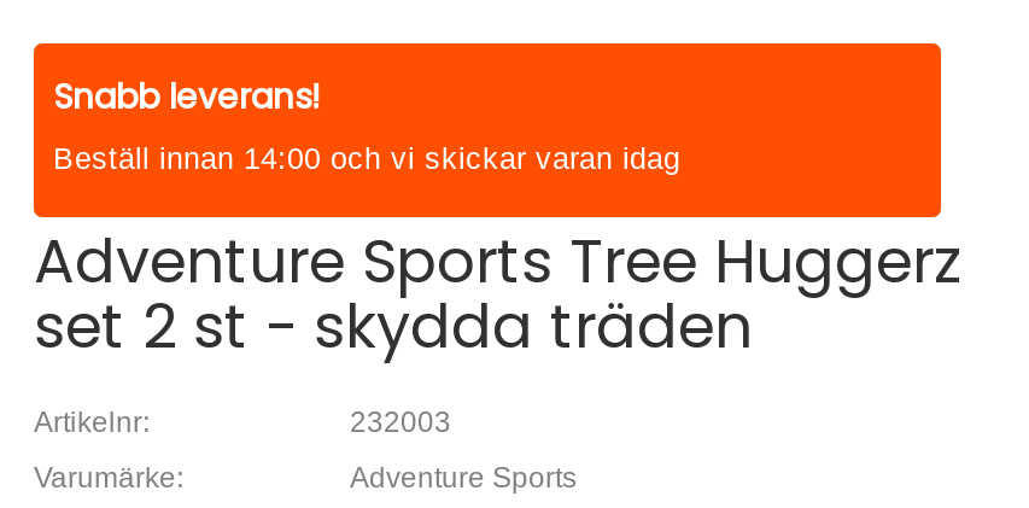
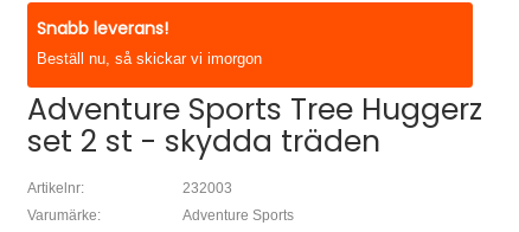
[53,142,680,176] Beställ innan 14:00 och vi skickar varan idag -> [37,51,262,67] Beställ nu, så skickar vi imorgon

